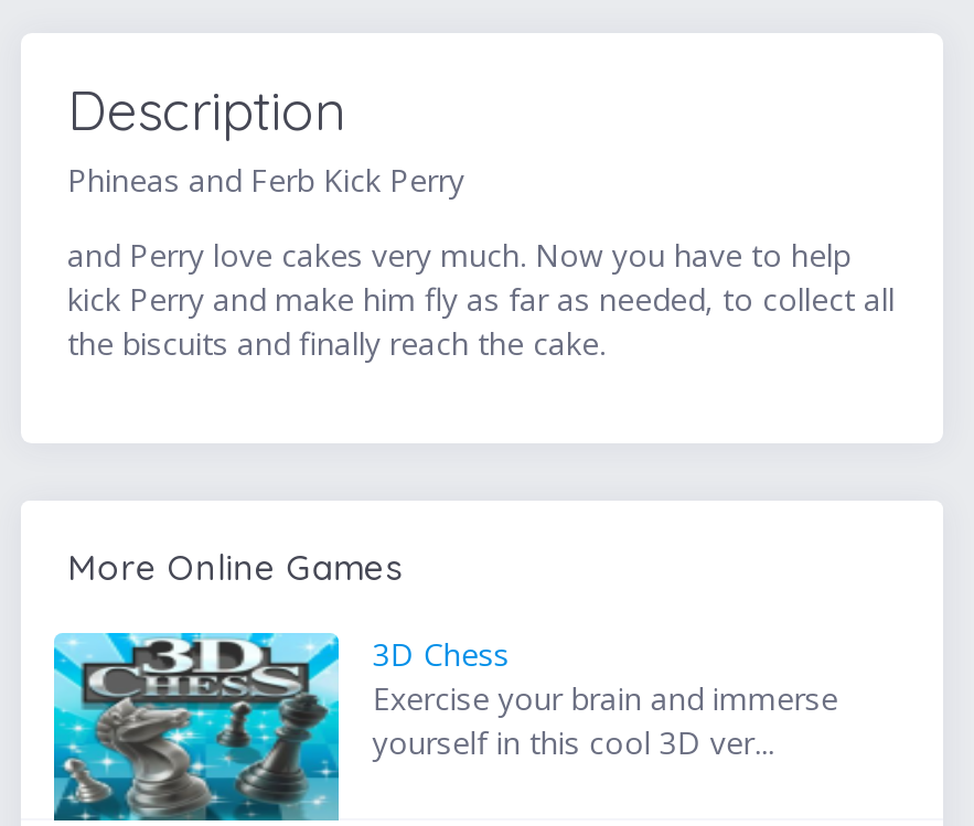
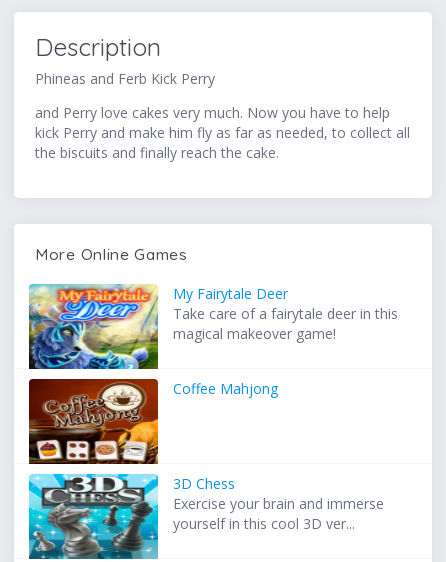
none -> [28,284,398,398] [image] | My Fairytale Deer | Take care of a fairytale deer in this | magical makeover game! | Coffee Mahjong
none -> [28,378,159,465] [image]

